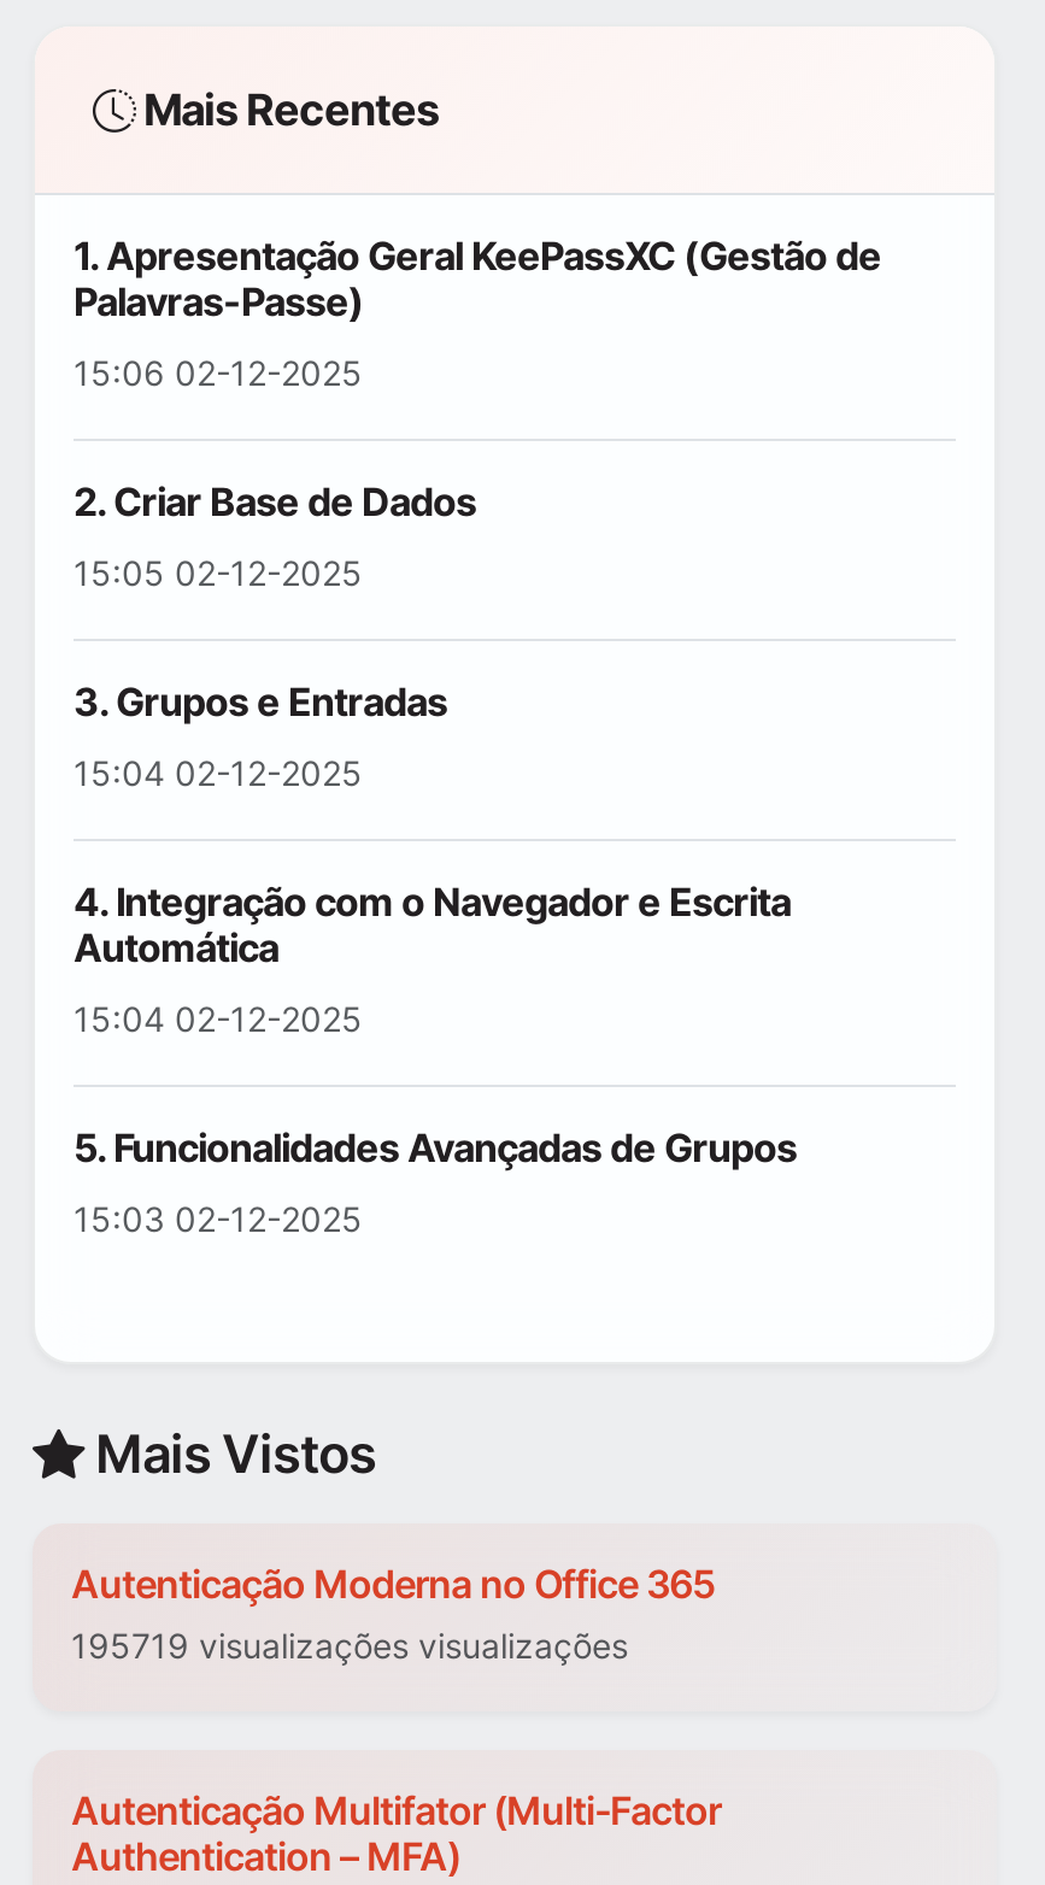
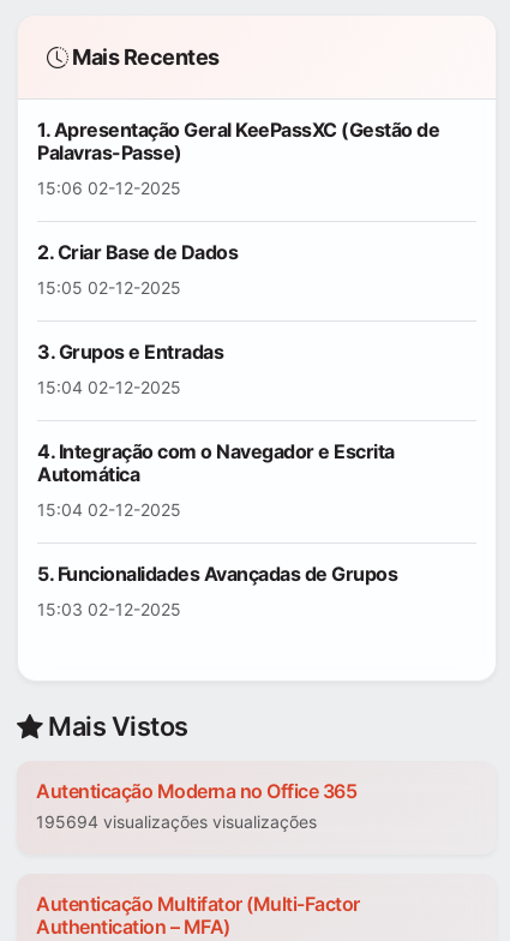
[71,1626,628,1667] 195719 visualizações visualizações -> [36,812,317,832] 195694 visualizações visualizações

